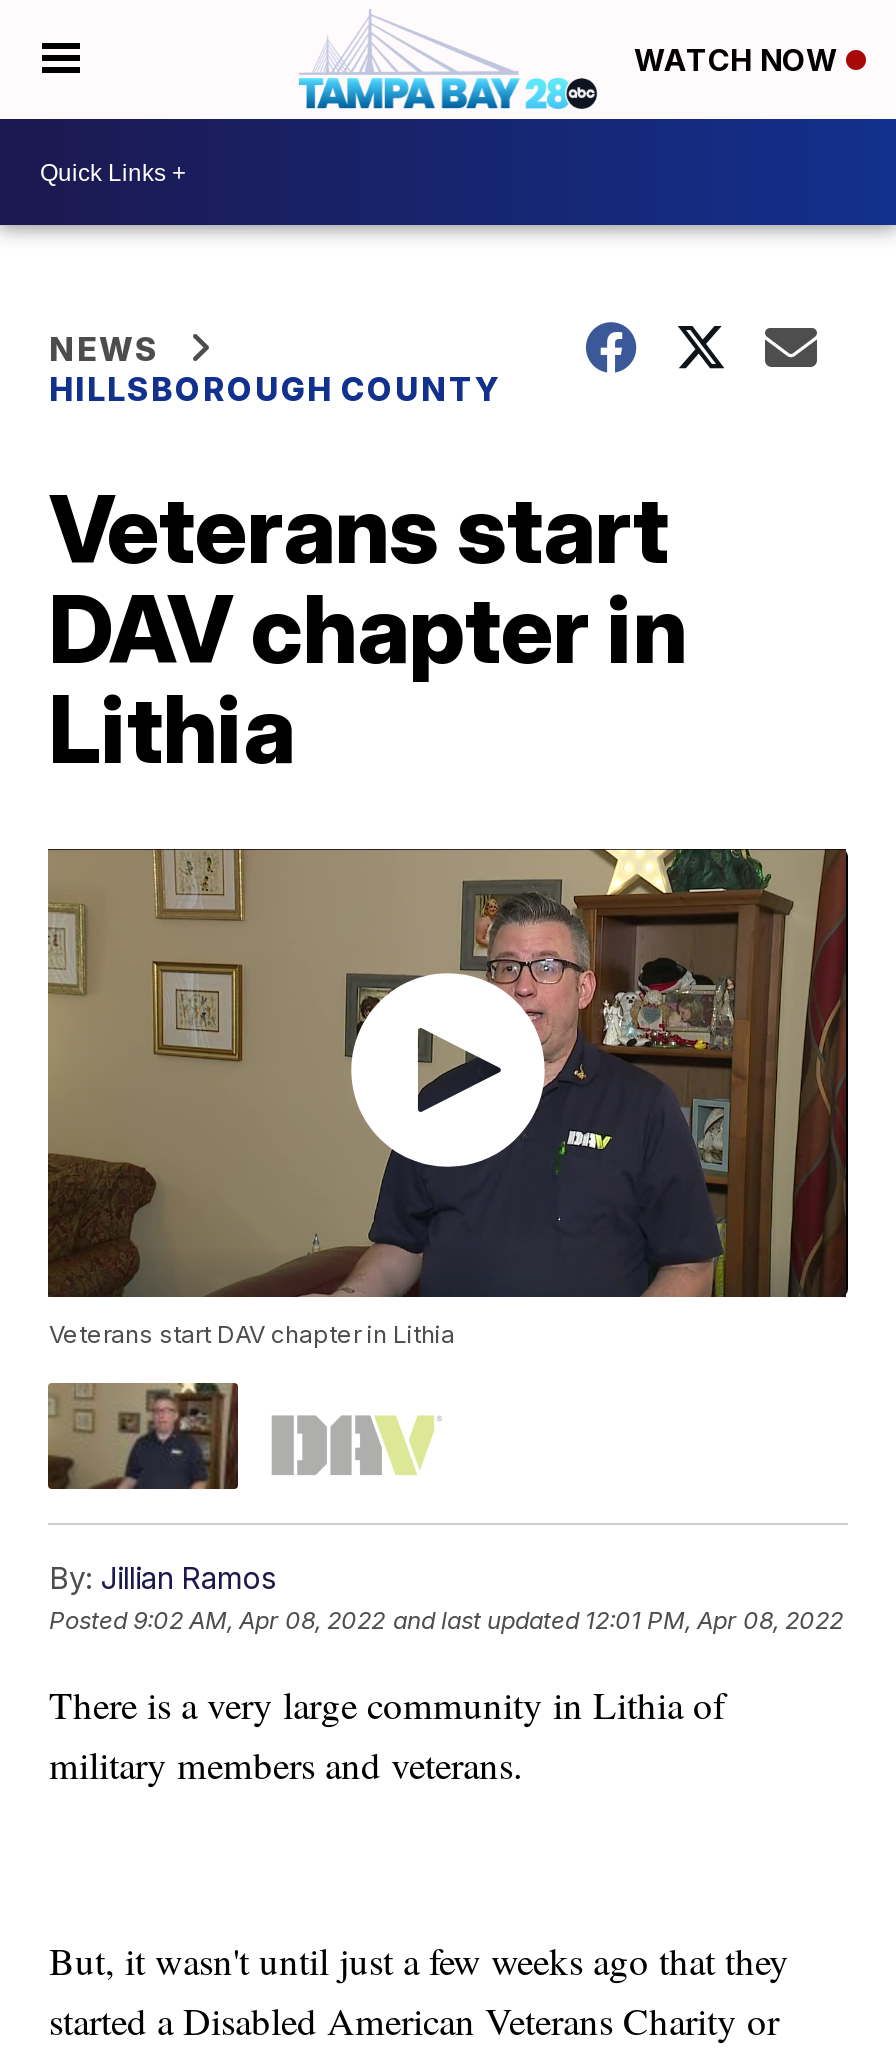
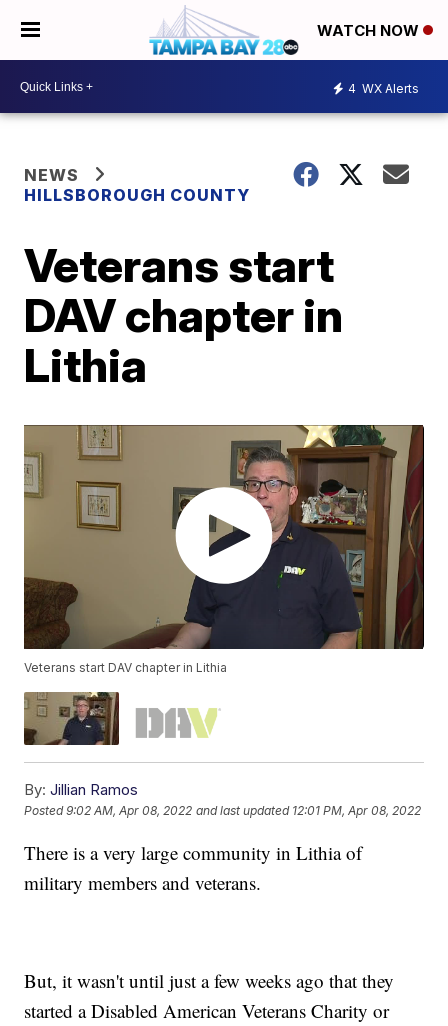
none -> [348,80,419,95] 4 WX Alerts

